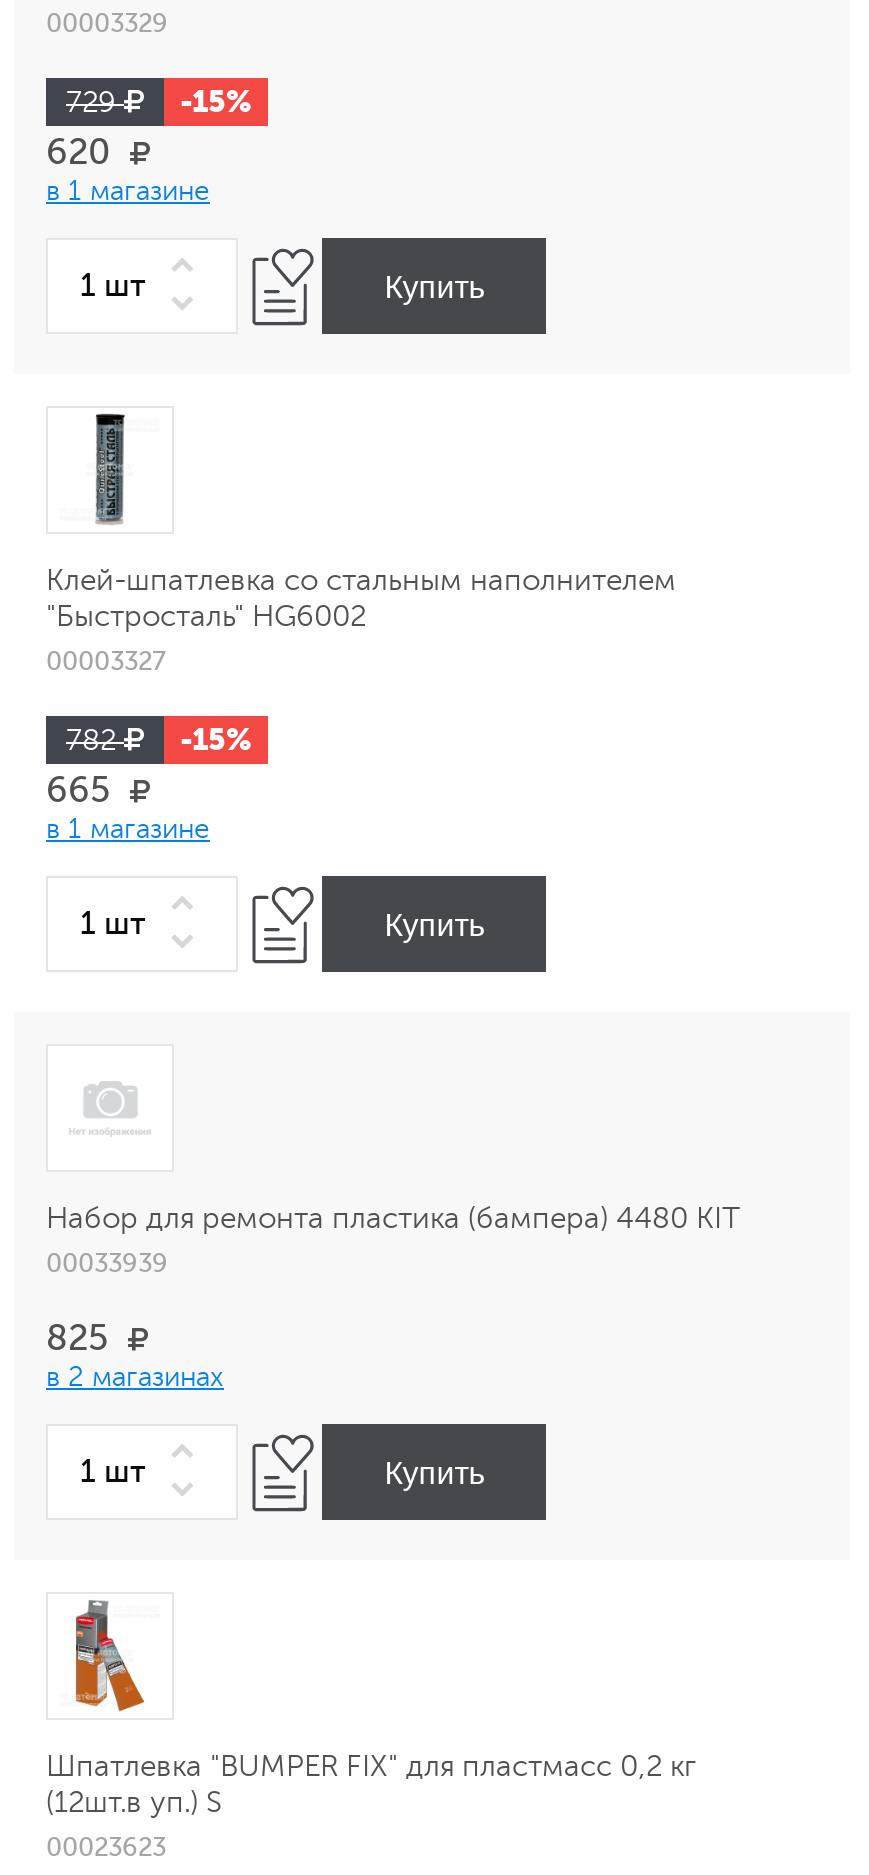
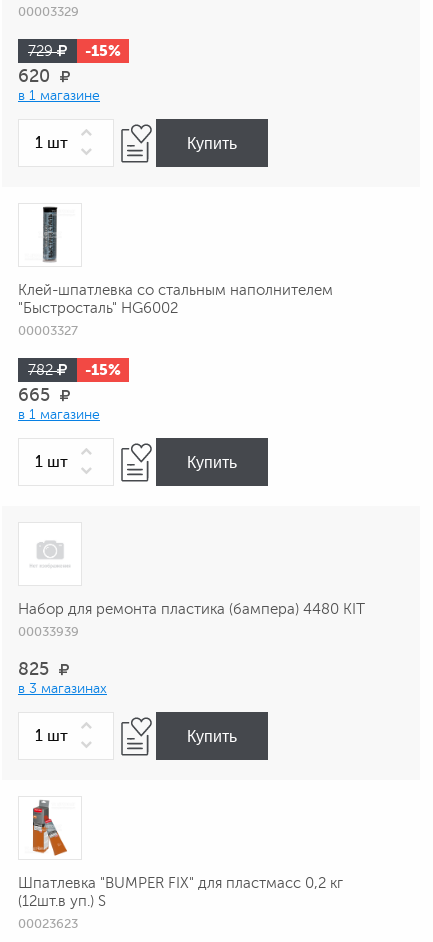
[46,1362,224,1392] в 2 магазинах -> [18,681,107,696] в 3 магазинах

